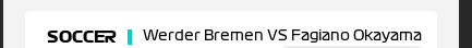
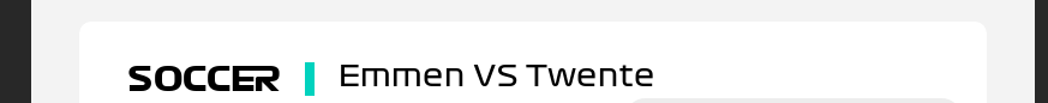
[143,29,422,43] Werder Bremen VS Fagiano Okayama -> [339,62,655,91] Emmen VS Twente

